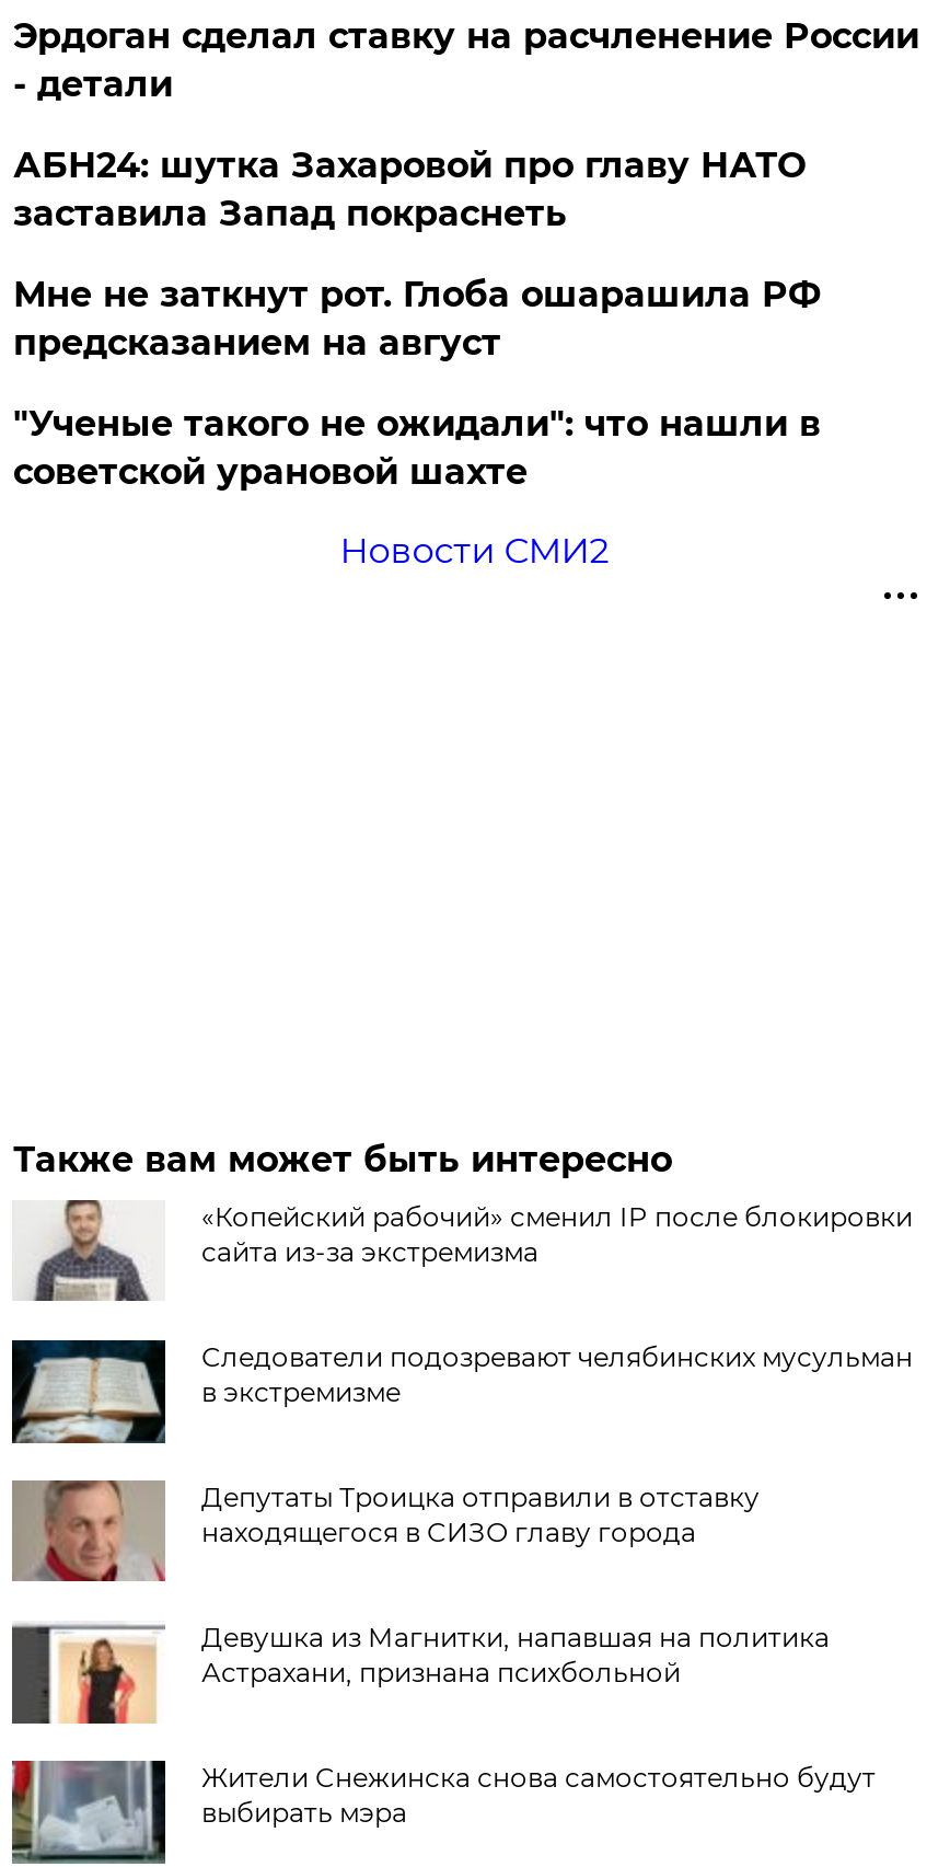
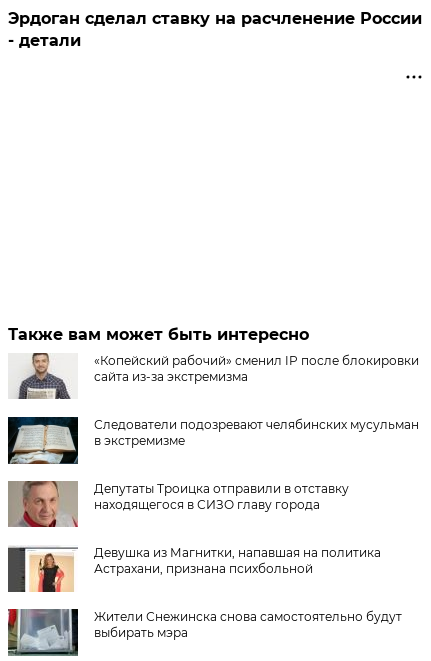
[13,144,821,571] АБН24: шутка Захаровой про главу НАТО | заставила Запад покраснеть | Мне не заткнут рот. Глоба ошарашила РФ | предсказанием на август | "Ученые такого не ожидали": что нашли в | советской урановой шахте | Новости СМИ2 -> none

